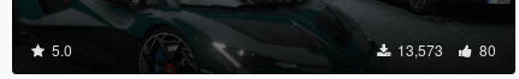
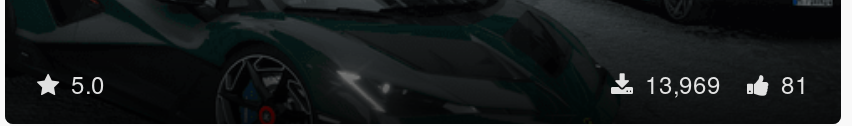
[394,40,447,60] 13,573 -> [639,66,727,100] 13,969
[476,40,496,60] 80 -> [775,66,809,100] 81

